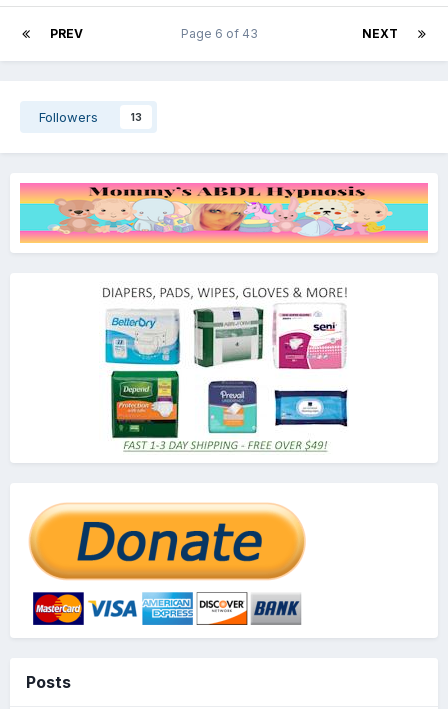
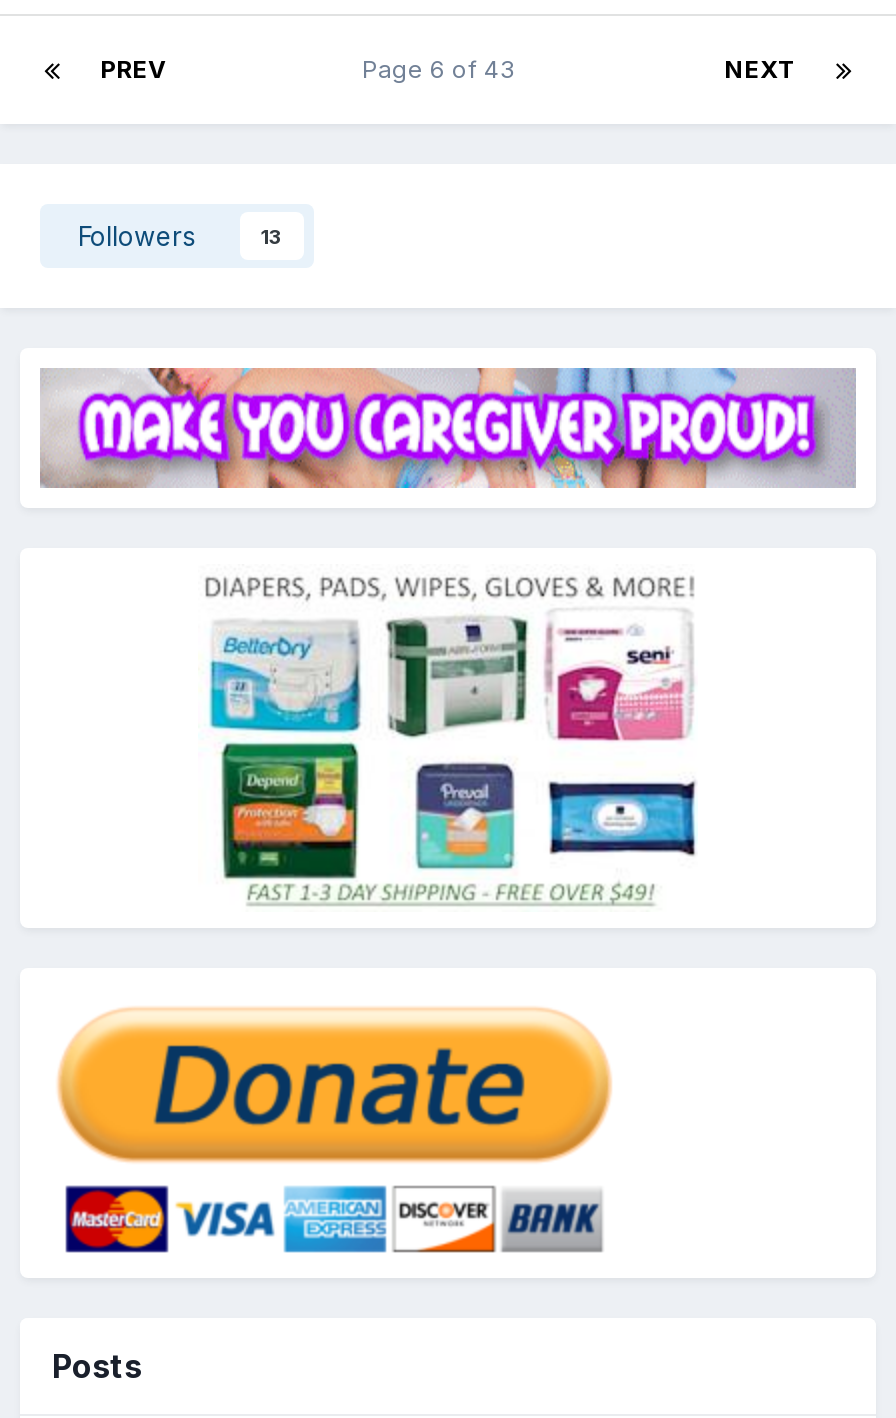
[19,182,429,244] [image] -> [40,366,856,490] [image]

